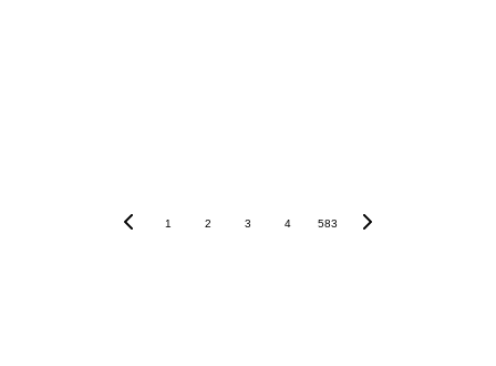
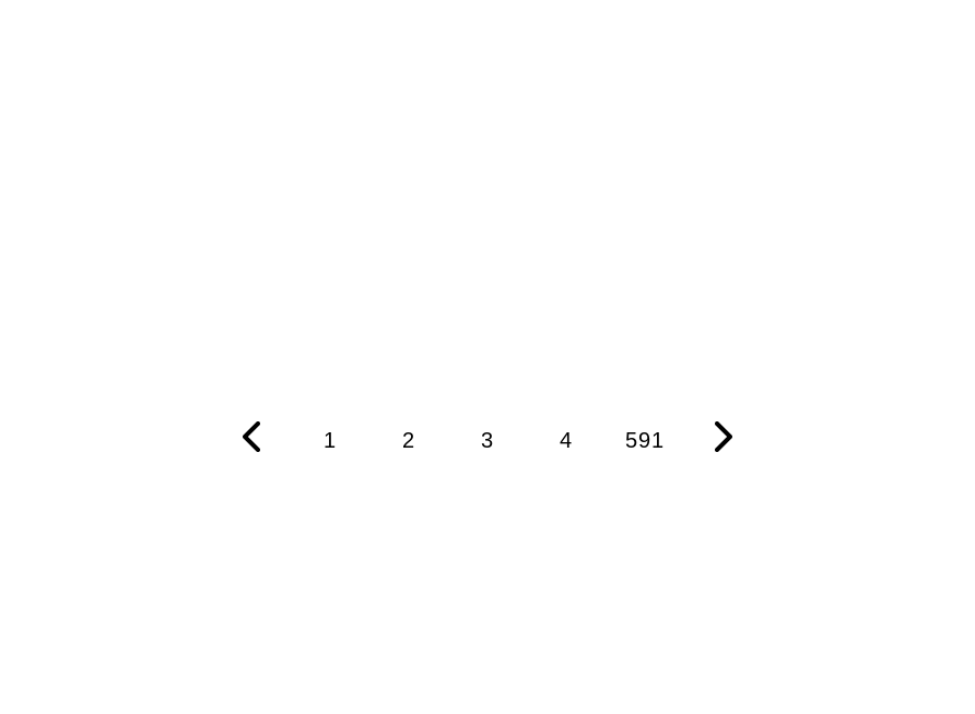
[318,217,338,230] 583 -> [625,428,665,452] 591

